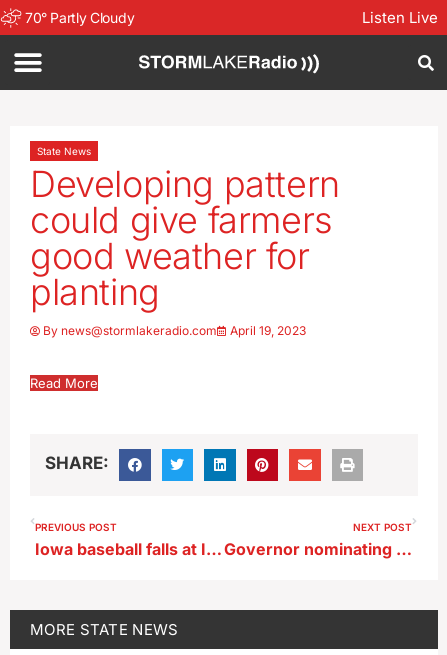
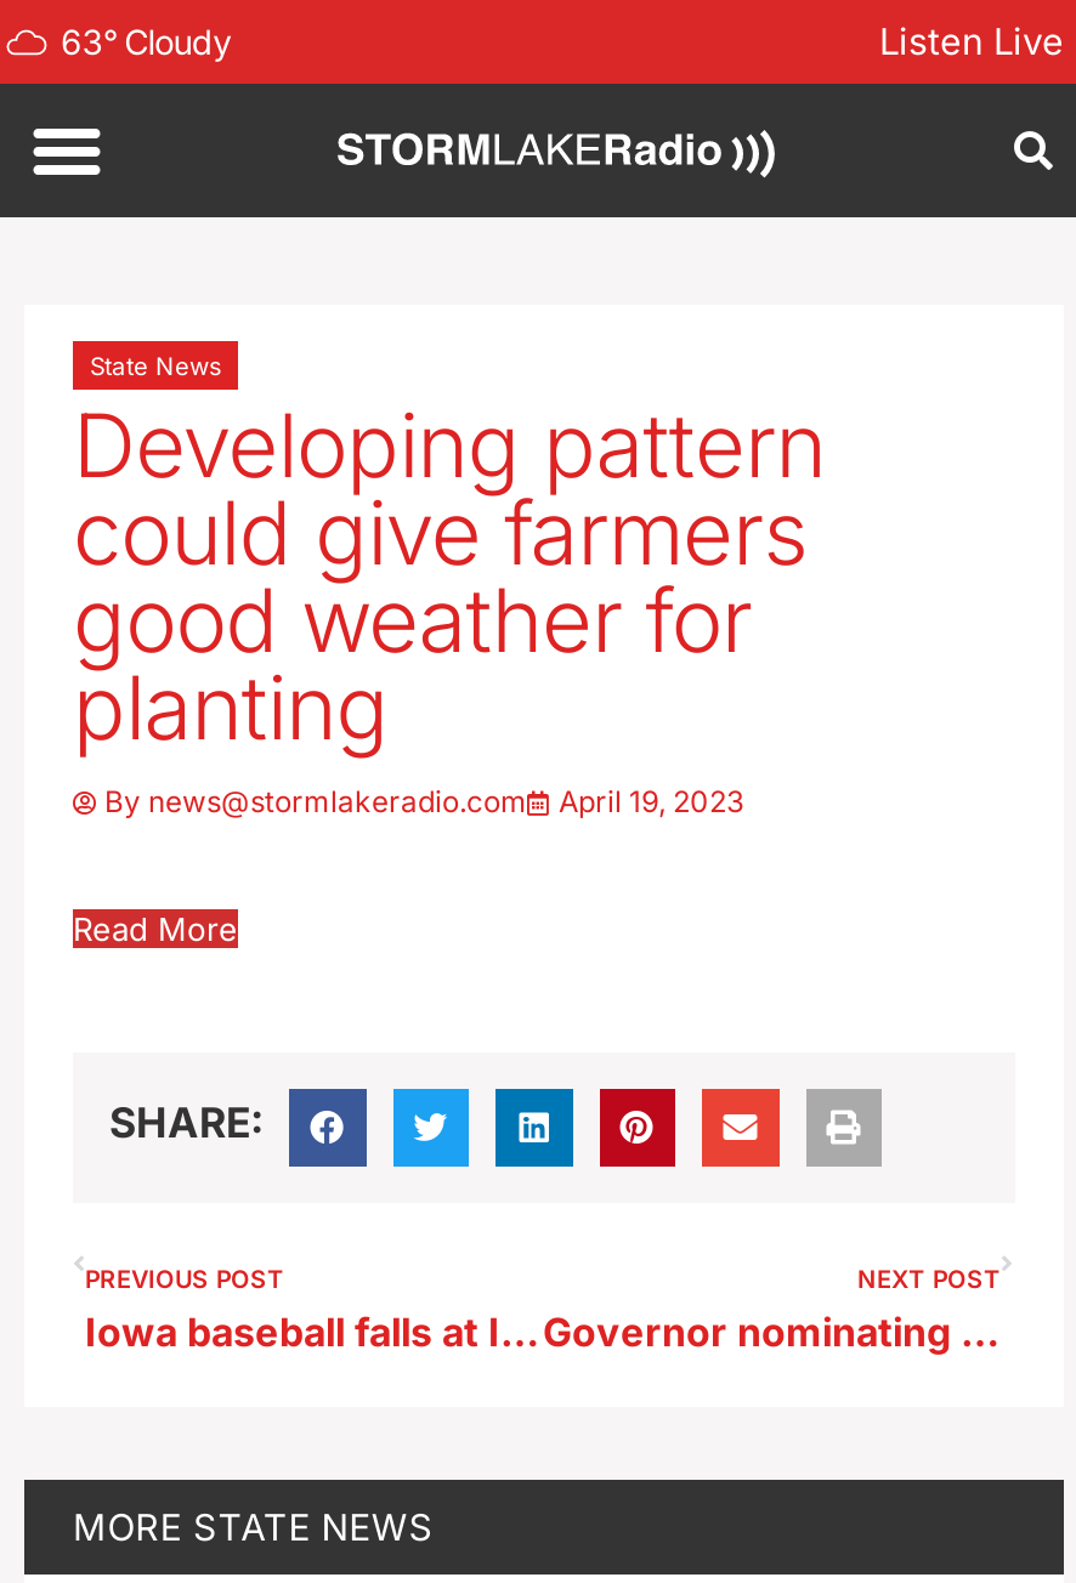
[25,8,134,25] 70° Partly Cloudy -> [61,19,231,61] 63° Cloudy

